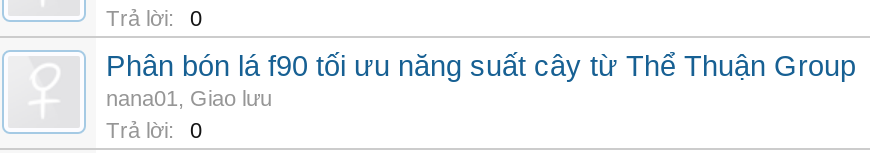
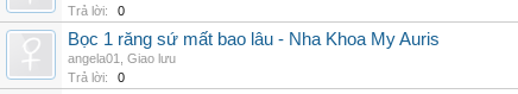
[106,50,856,110] Phân bón lá f90 tối ưu năng suất cây từ Thể Thuận Group | nana01, Giao lưu -> [68,30,440,65] Bọc 1 răng sứ mất bao lâu - Nha Khoa My Auris | angela01, Giao lưu

